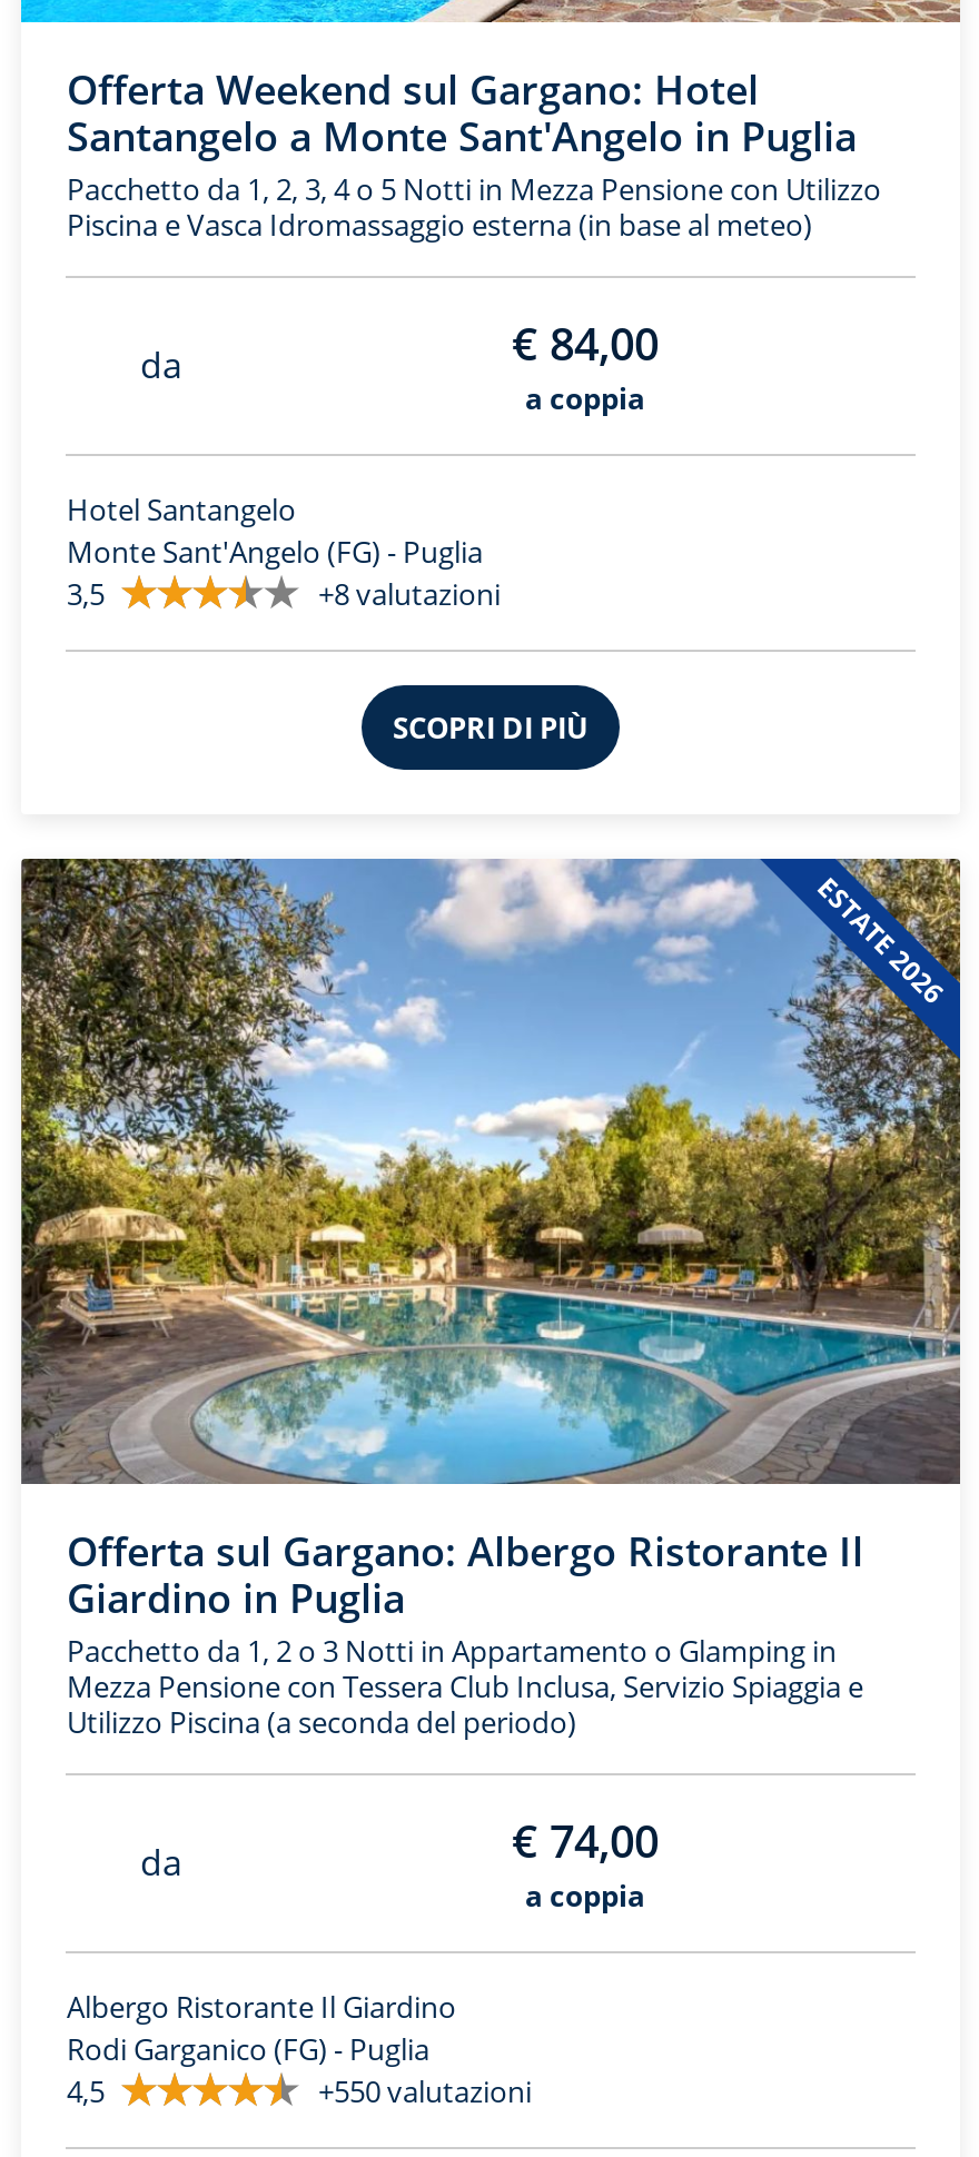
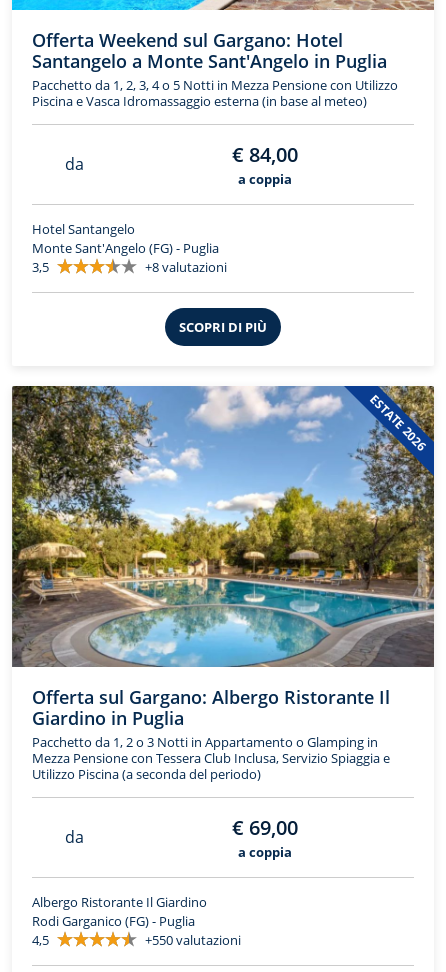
[512,1811,658,1872] € 74,00 -> [232,814,298,841] € 69,00

